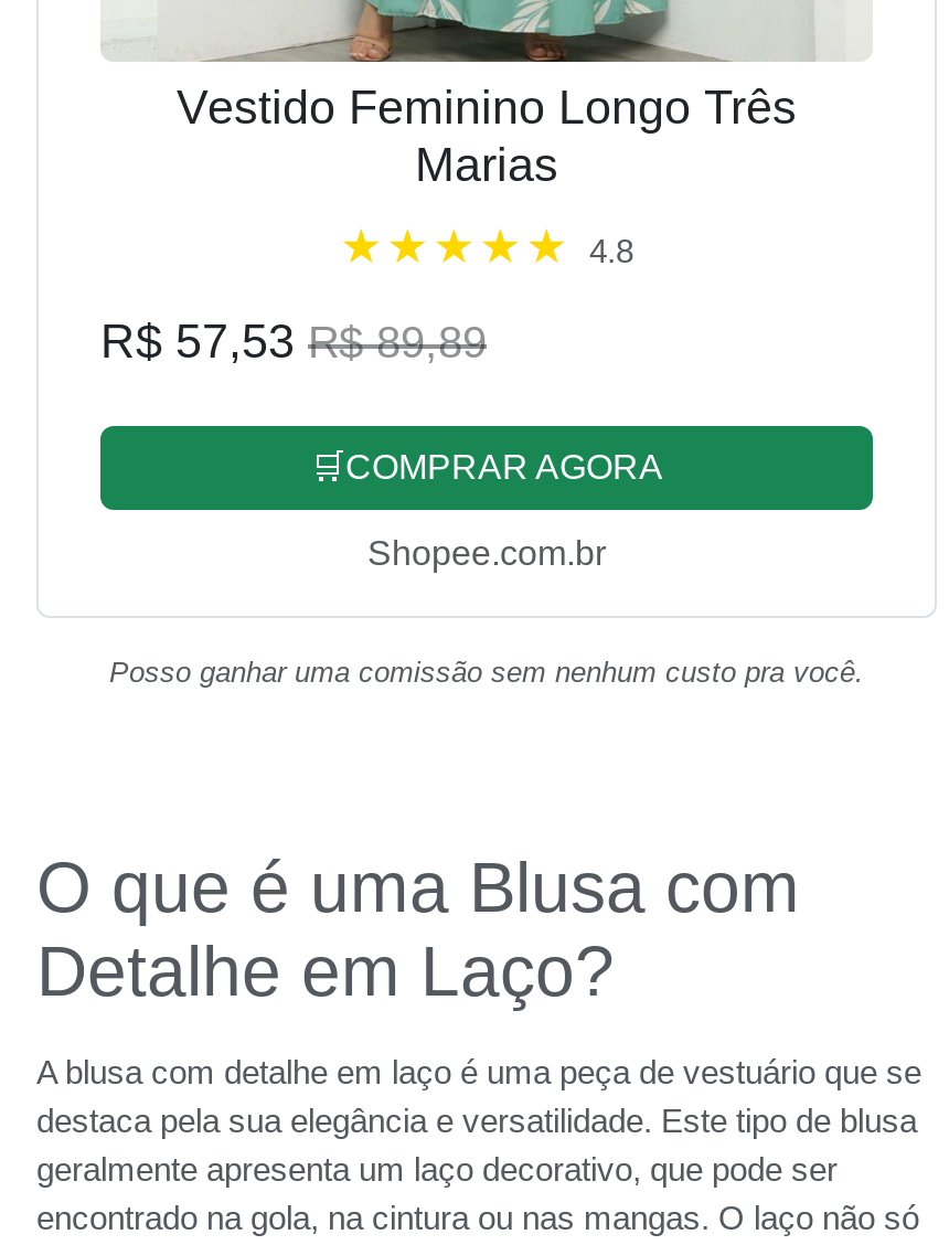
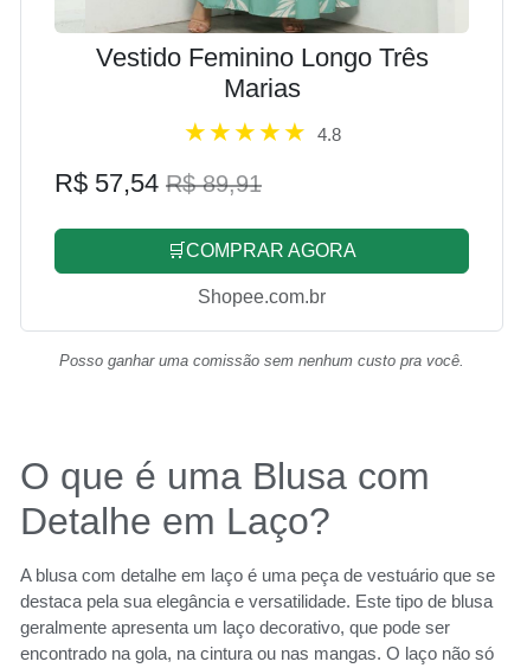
[100,313,487,369] R$ 57,53 R$ 89,89 -> [54,168,262,198] R$ 57,54 R$ 89,91

